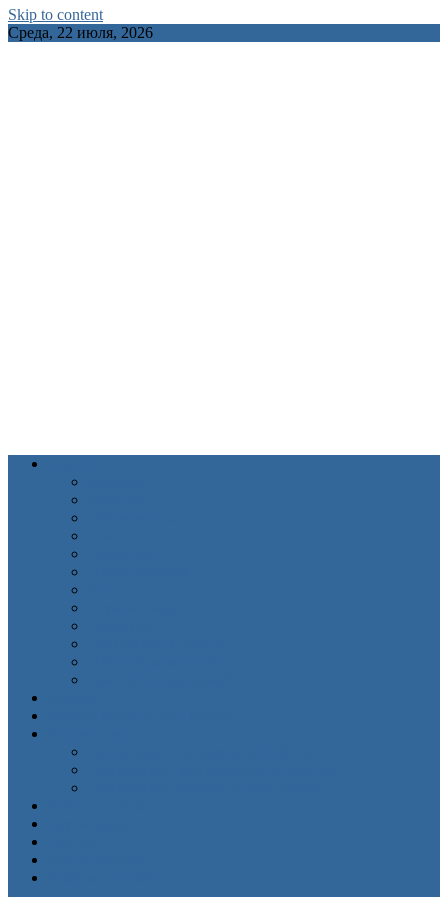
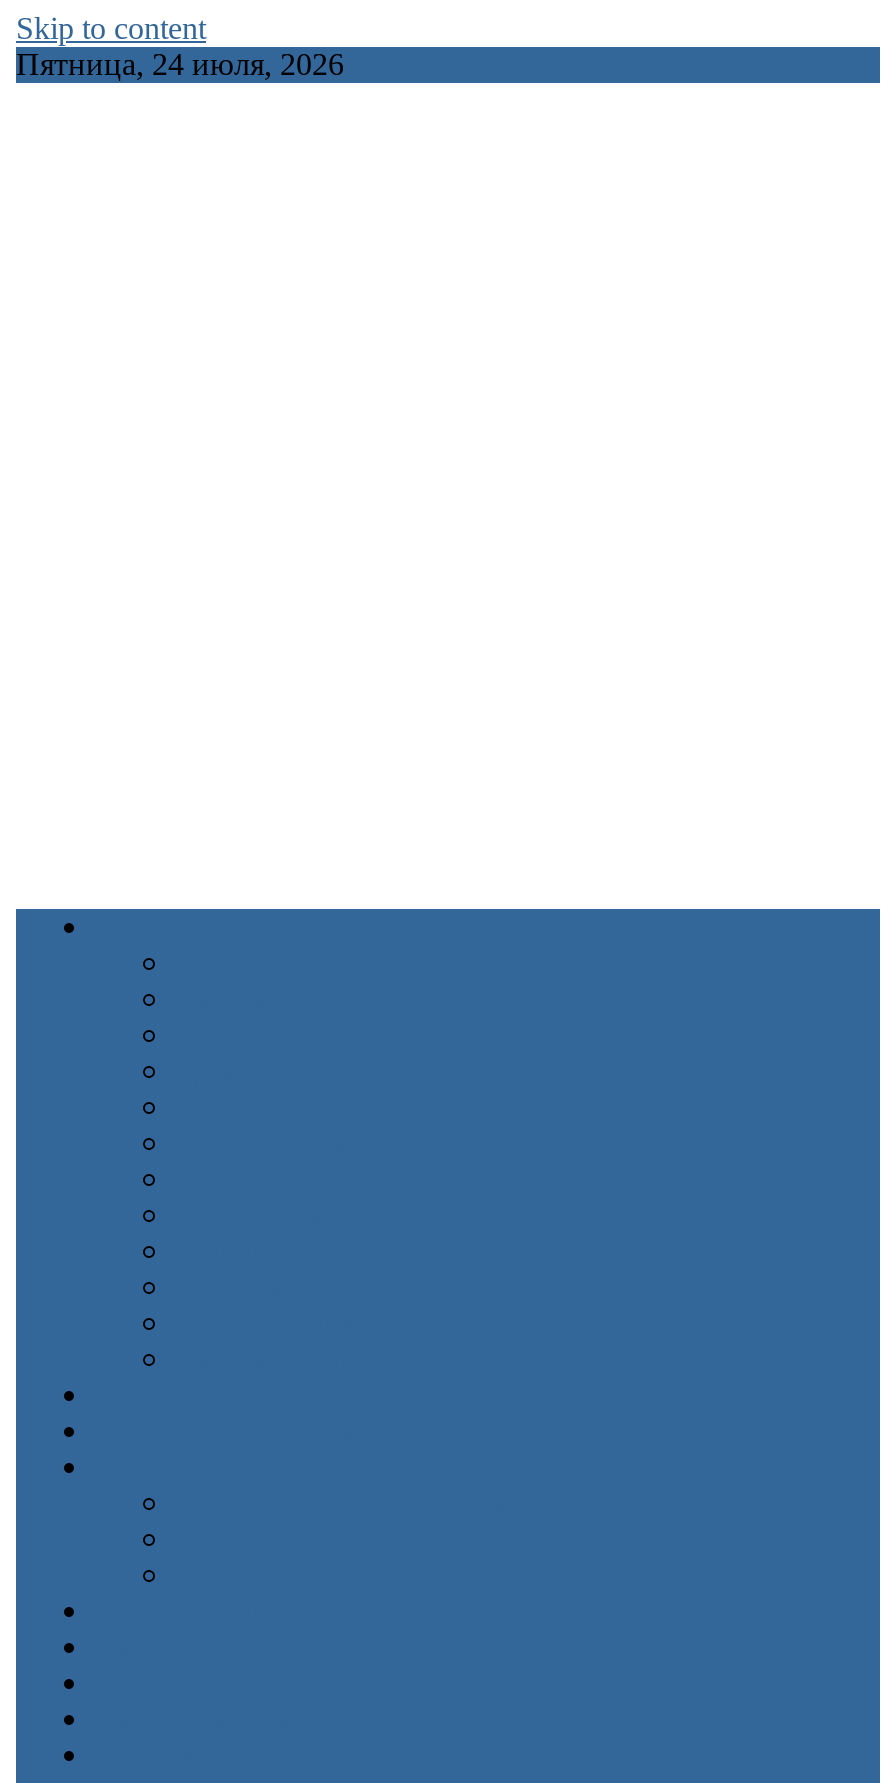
[8,24,153,41] Среда, 22 июля, 2026 -> [16,47,344,81] Пятница, 24 июля, 2026

